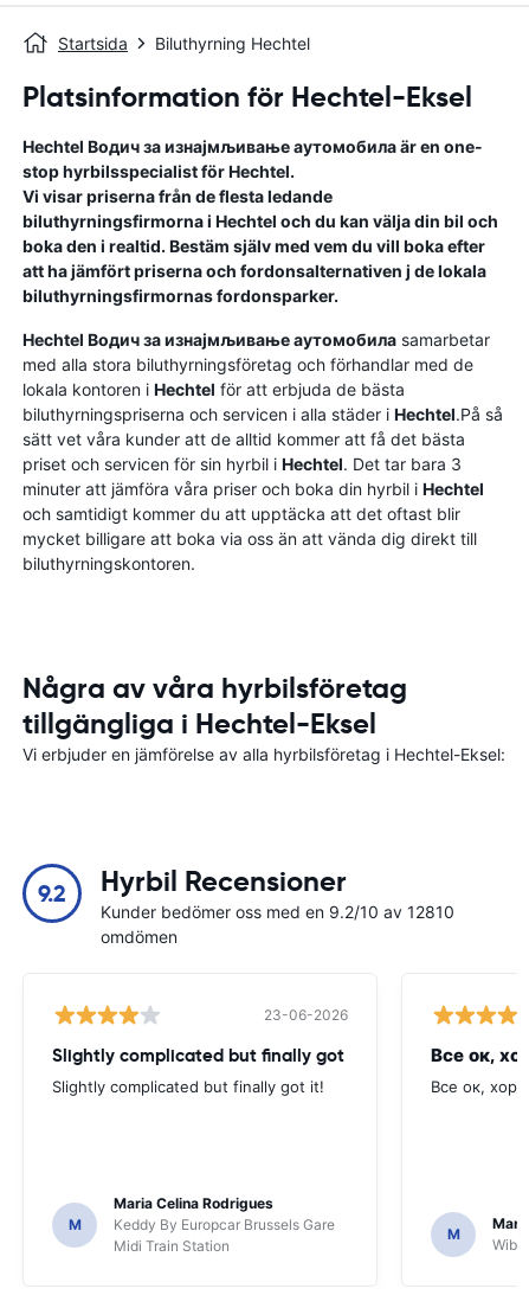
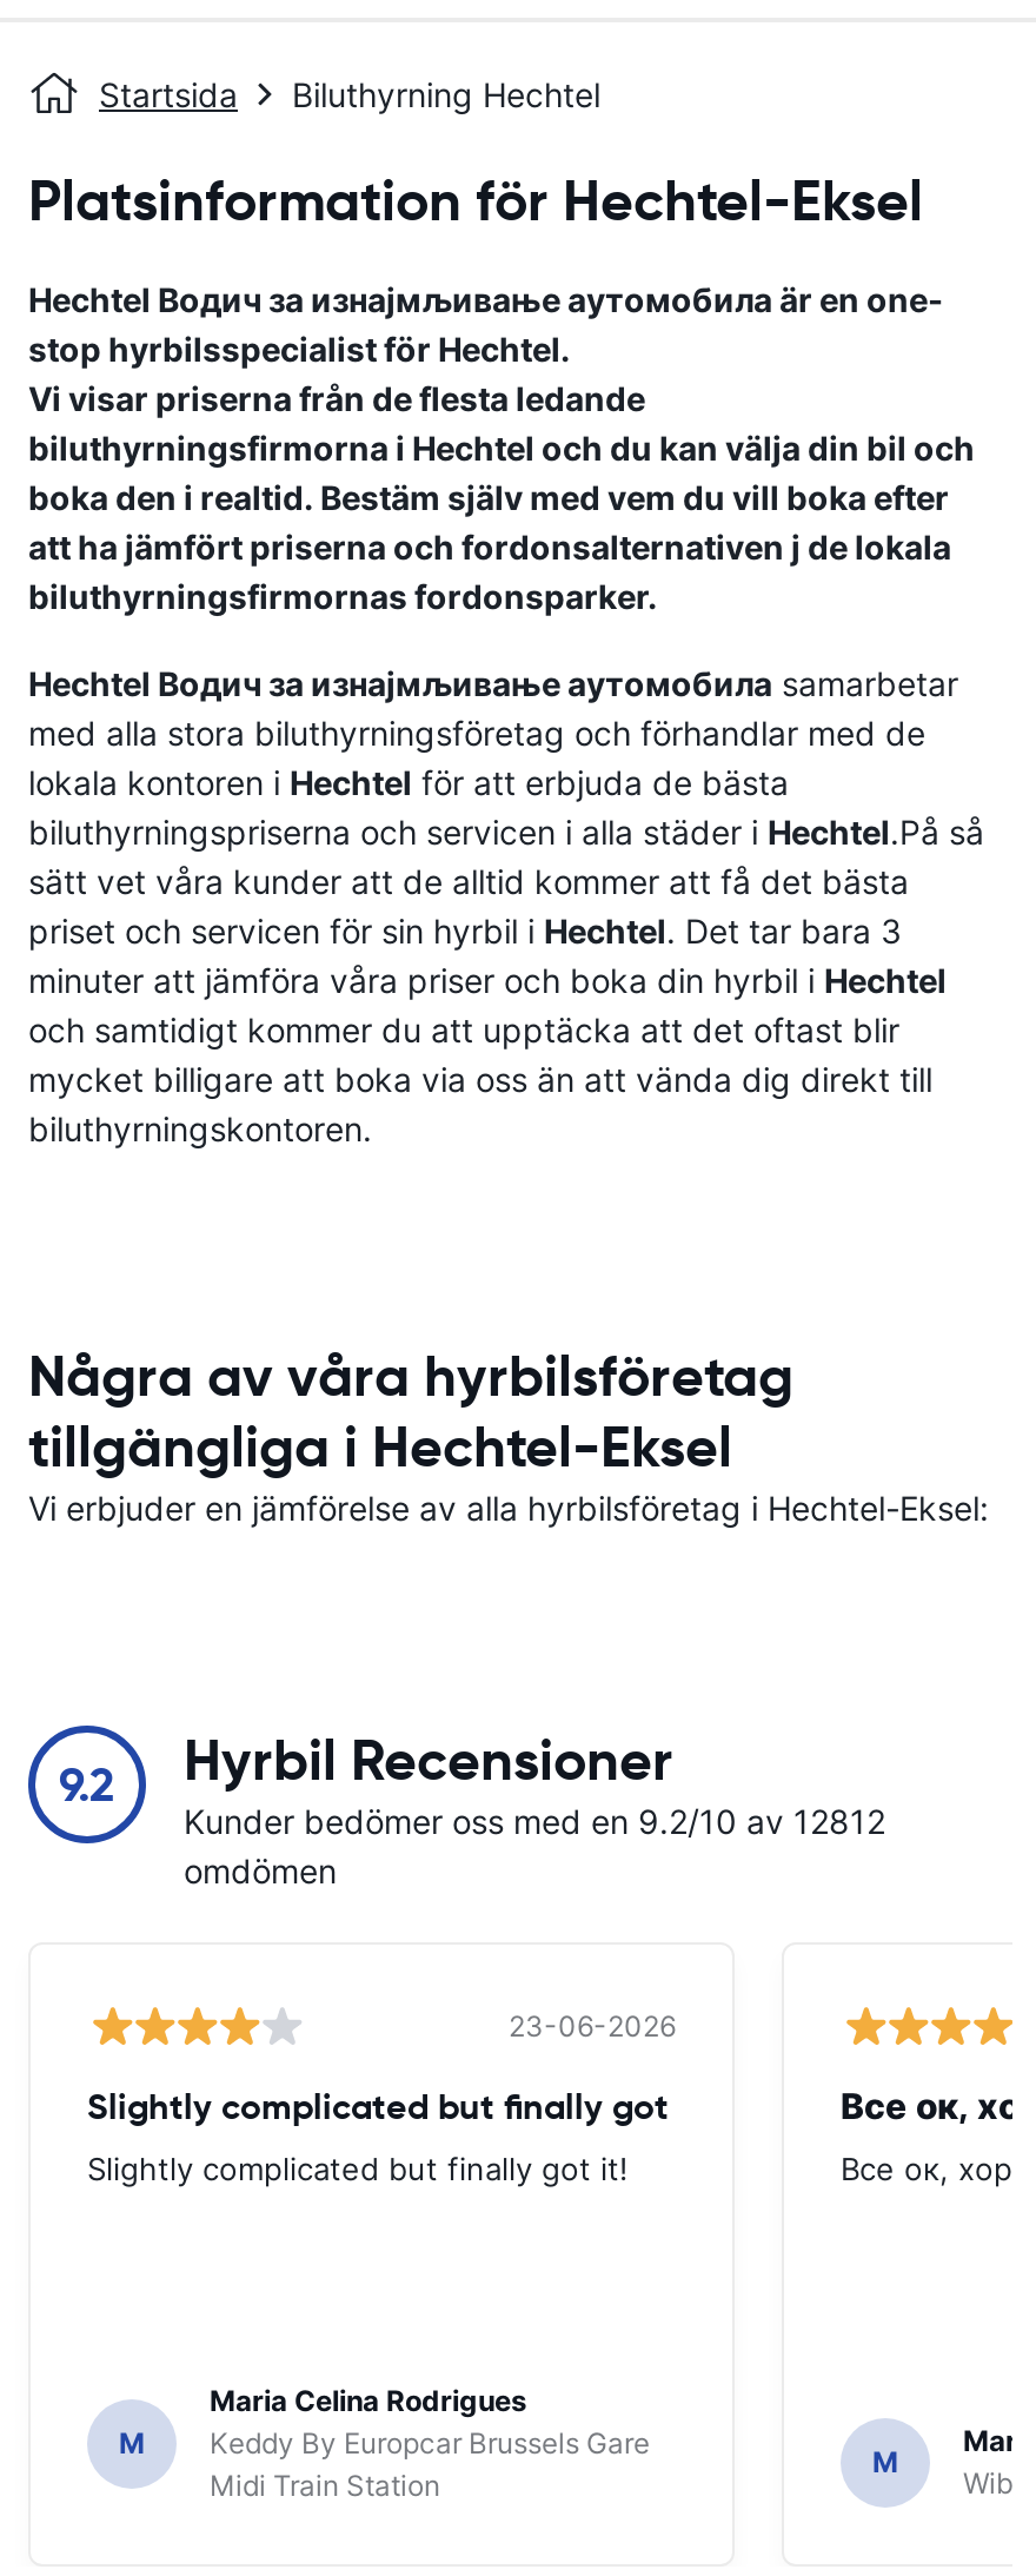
[101,902,454,922] Kunder bedömer oss med en 9.2/10 av 12810 -> [184,1801,885,1841] Kunder bedömer oss med en 9.2/10 av 12812

